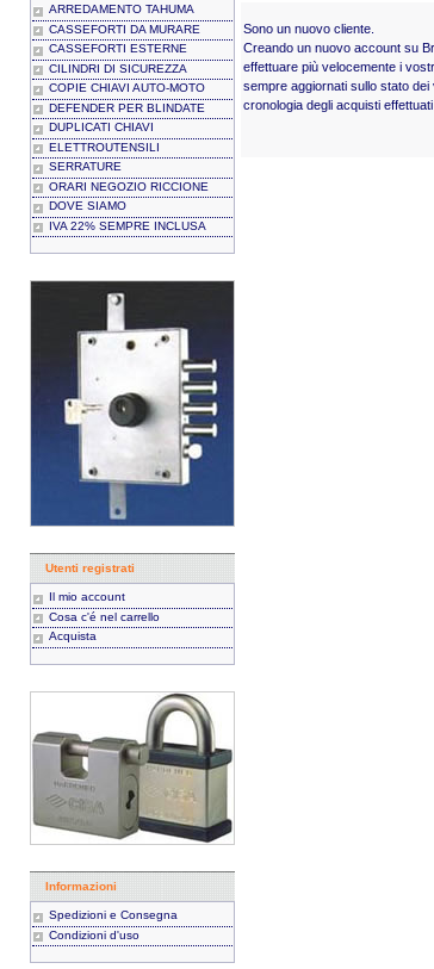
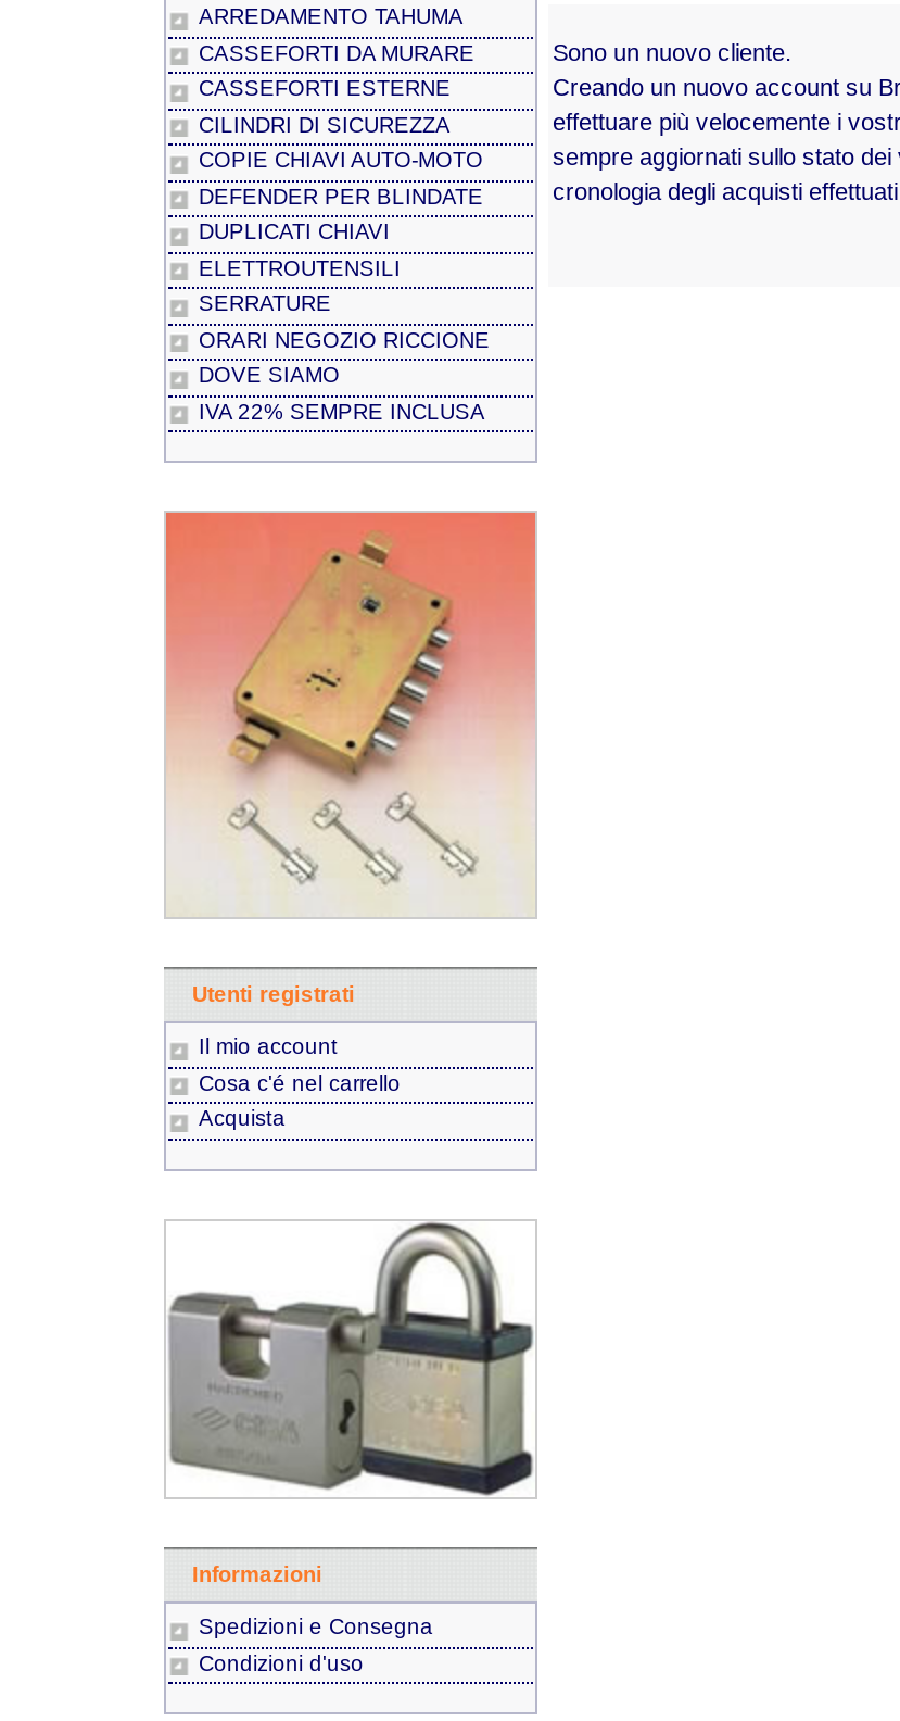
[30,280,235,527] [image] -> [164,511,537,917] [image]

